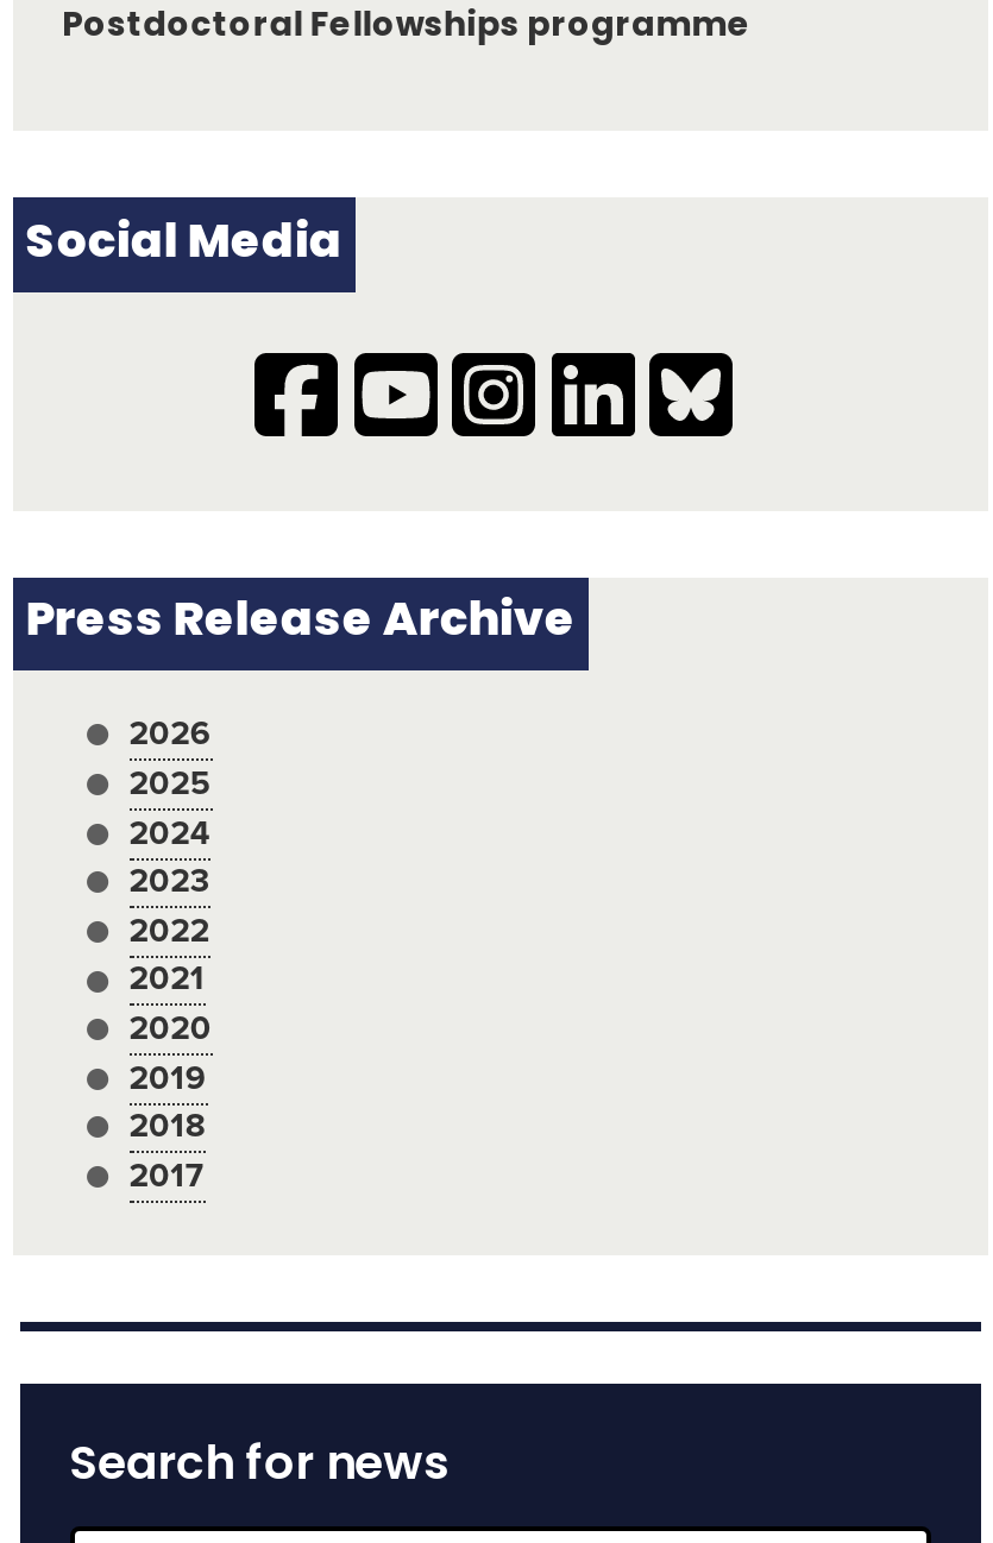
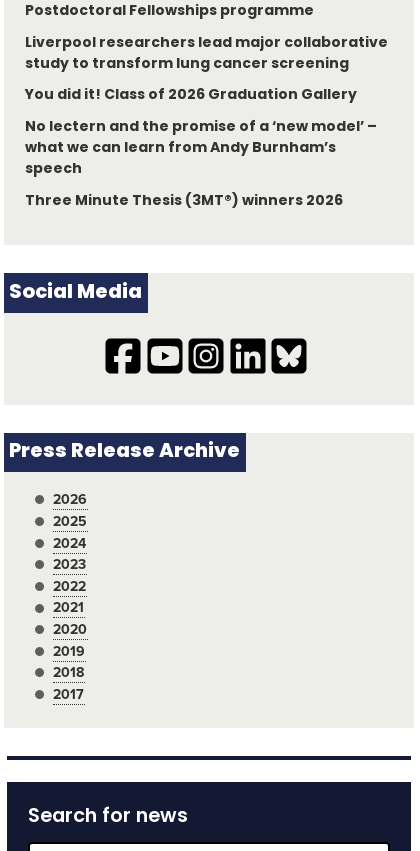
none -> [24,36,388,209] Liverpool researchers lead major collaborative | study to transform lung cancer screening | You did it! Class of 2026 Graduation Gallery | No lectern and the promise of a ‘new model’ – | what we can learn from Andy Burnham’s | speech | Three Minute Thesis (3MT®) winners 2026

